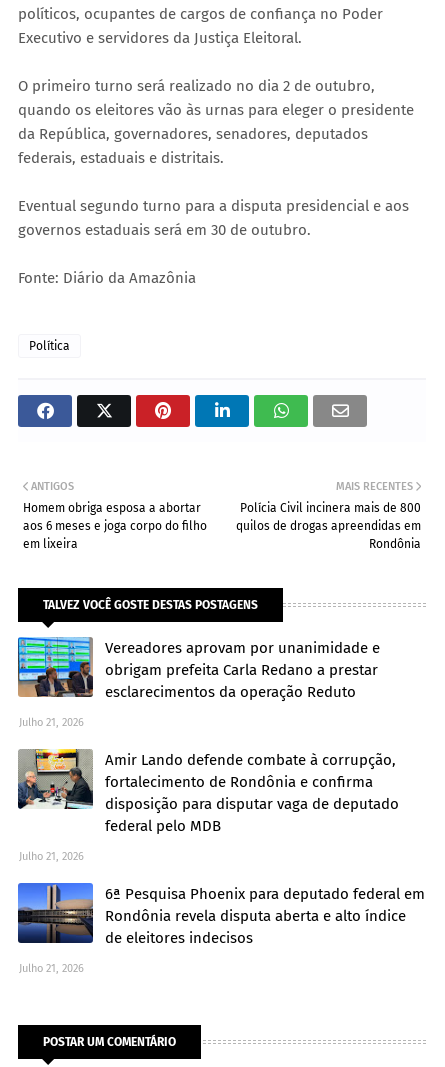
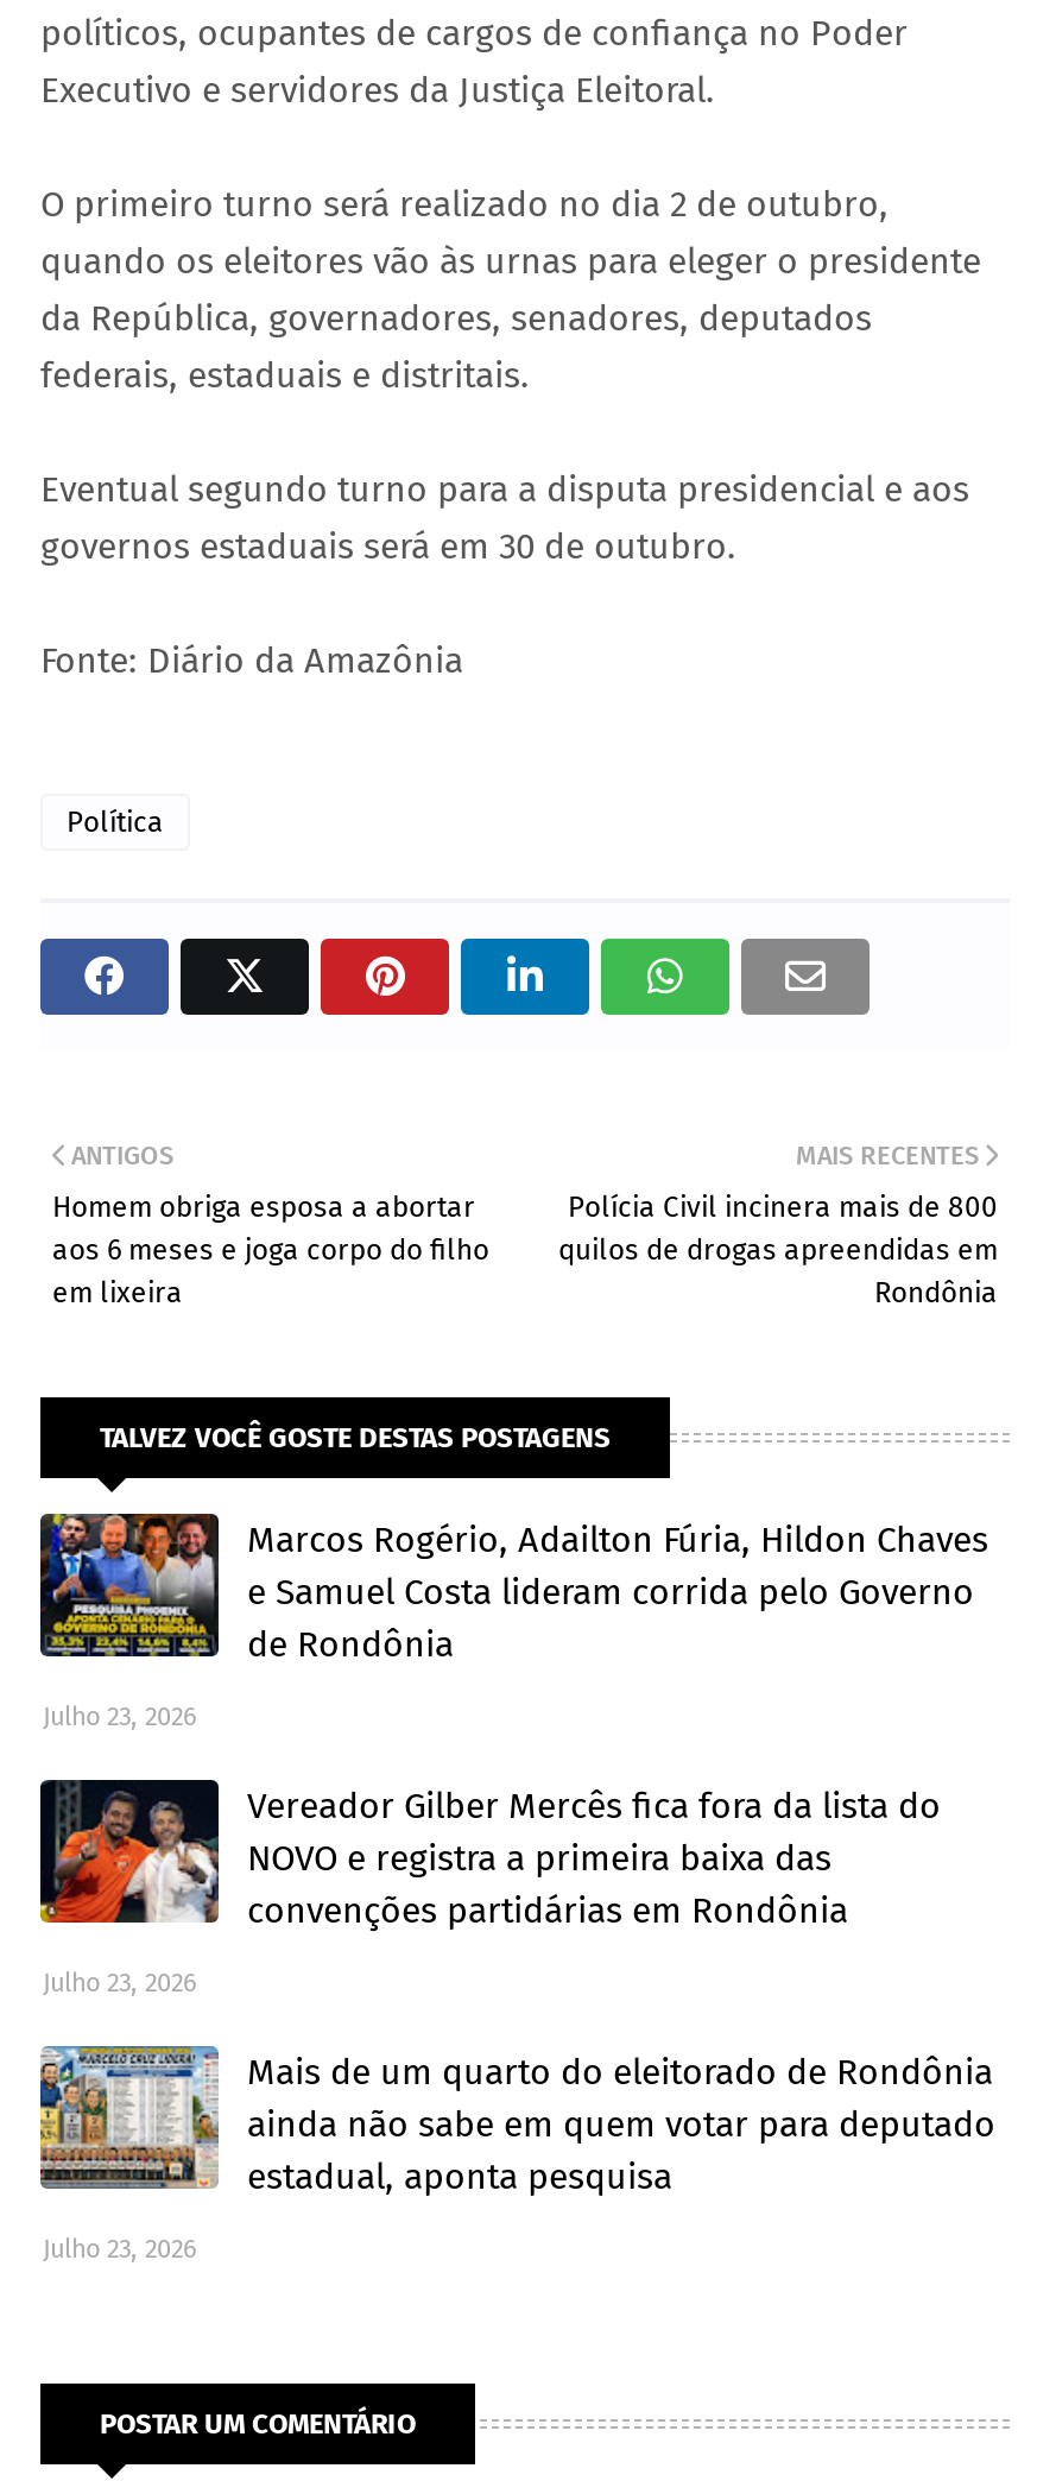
[17,636,380,701] [image] | Vereadores aprovam por unanimidade e | obrigam prefeita Carla Redano a prestar | esclarecimentos da operação Reduto -> [38,1511,988,1666] [image] | Marcos Rogério, Adailton Fúria, Hildon Chaves | e Samuel Costa lideram corrida pelo Governo | de Rondônia
[19,716,84,729] Julho 21, 2026 -> [43,1702,197,1733] Julho 23, 2026
[17,751,399,835] [image] | Amir Lando defende combate à corrupção, | fortalecimento de Rondônia e confirma | disposição para disputar vaga de deputado | federal pelo MDB -> [38,1778,941,1932] [image] | Vereador Gilber Mercês fica fora da lista do | NOVO e registra a primeira baixa das | convenções partidárias em Rondônia
[19,850,84,863] Julho 21, 2026 -> [43,1968,197,1999] Julho 23, 2026
[17,882,425,947] [image] | 6ª Pesquisa Phoenix para deputado federal em | Rondônia revela disputa aberta e alto índice | de eleitores indecisos -> [38,2051,995,2198] [image] | Mais de um quarto do eleitorado de Rondônia | ainda não sabe em quem votar para deputado | estadual, aponta pesquisa
[19,962,84,975] Julho 21, 2026 -> [43,2234,197,2265] Julho 23, 2026

